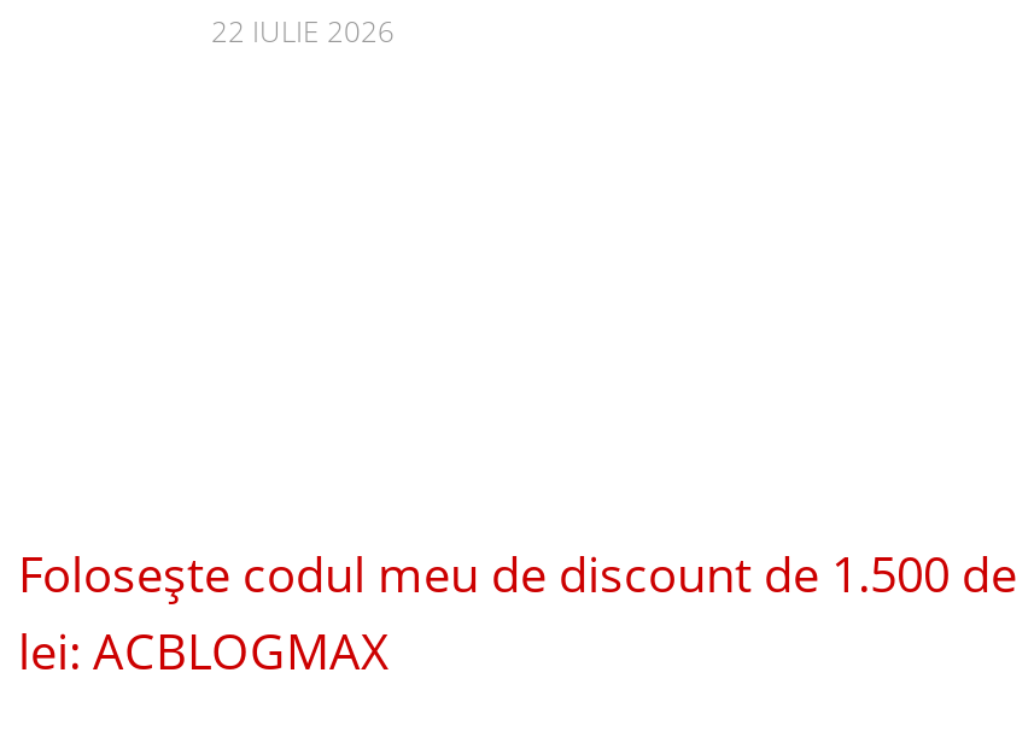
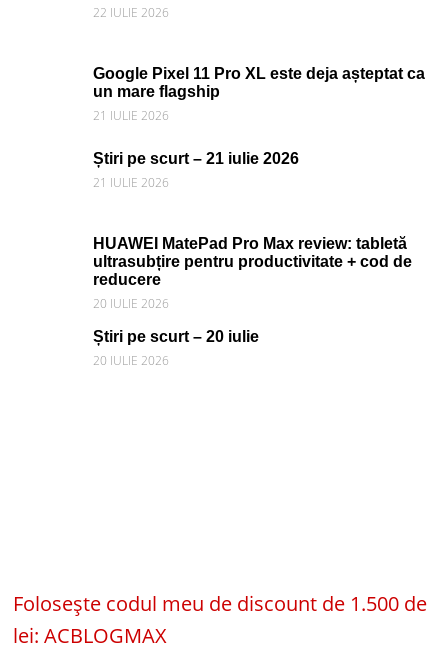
none -> [93,65,425,191] Google Pixel 11 Pro XL este deja așteptat ca | un mare flagship | 21 IULIE 2026 | Știri pe scurt – 21 iulie 2026 | 21 IULIE 2026
none -> [93,235,412,369] HUAWEI MatePad Pro Max review: tabletă | ultrasubțire pentru productivitate + cod de | reducere | 20 IULIE 2026 | Știri pe scurt – 20 iulie | 20 IULIE 2026

